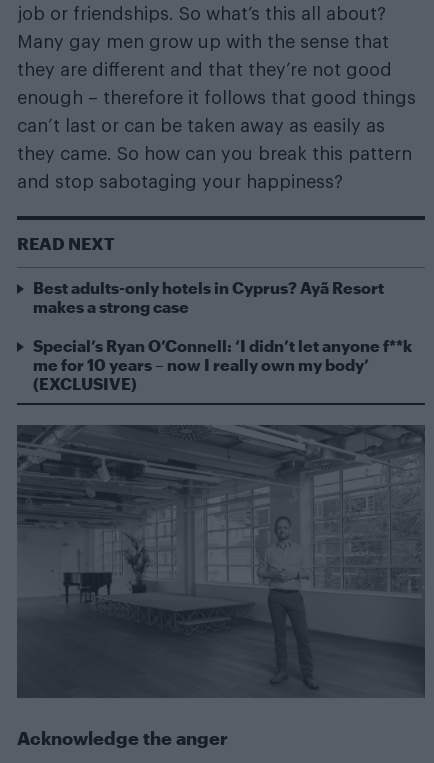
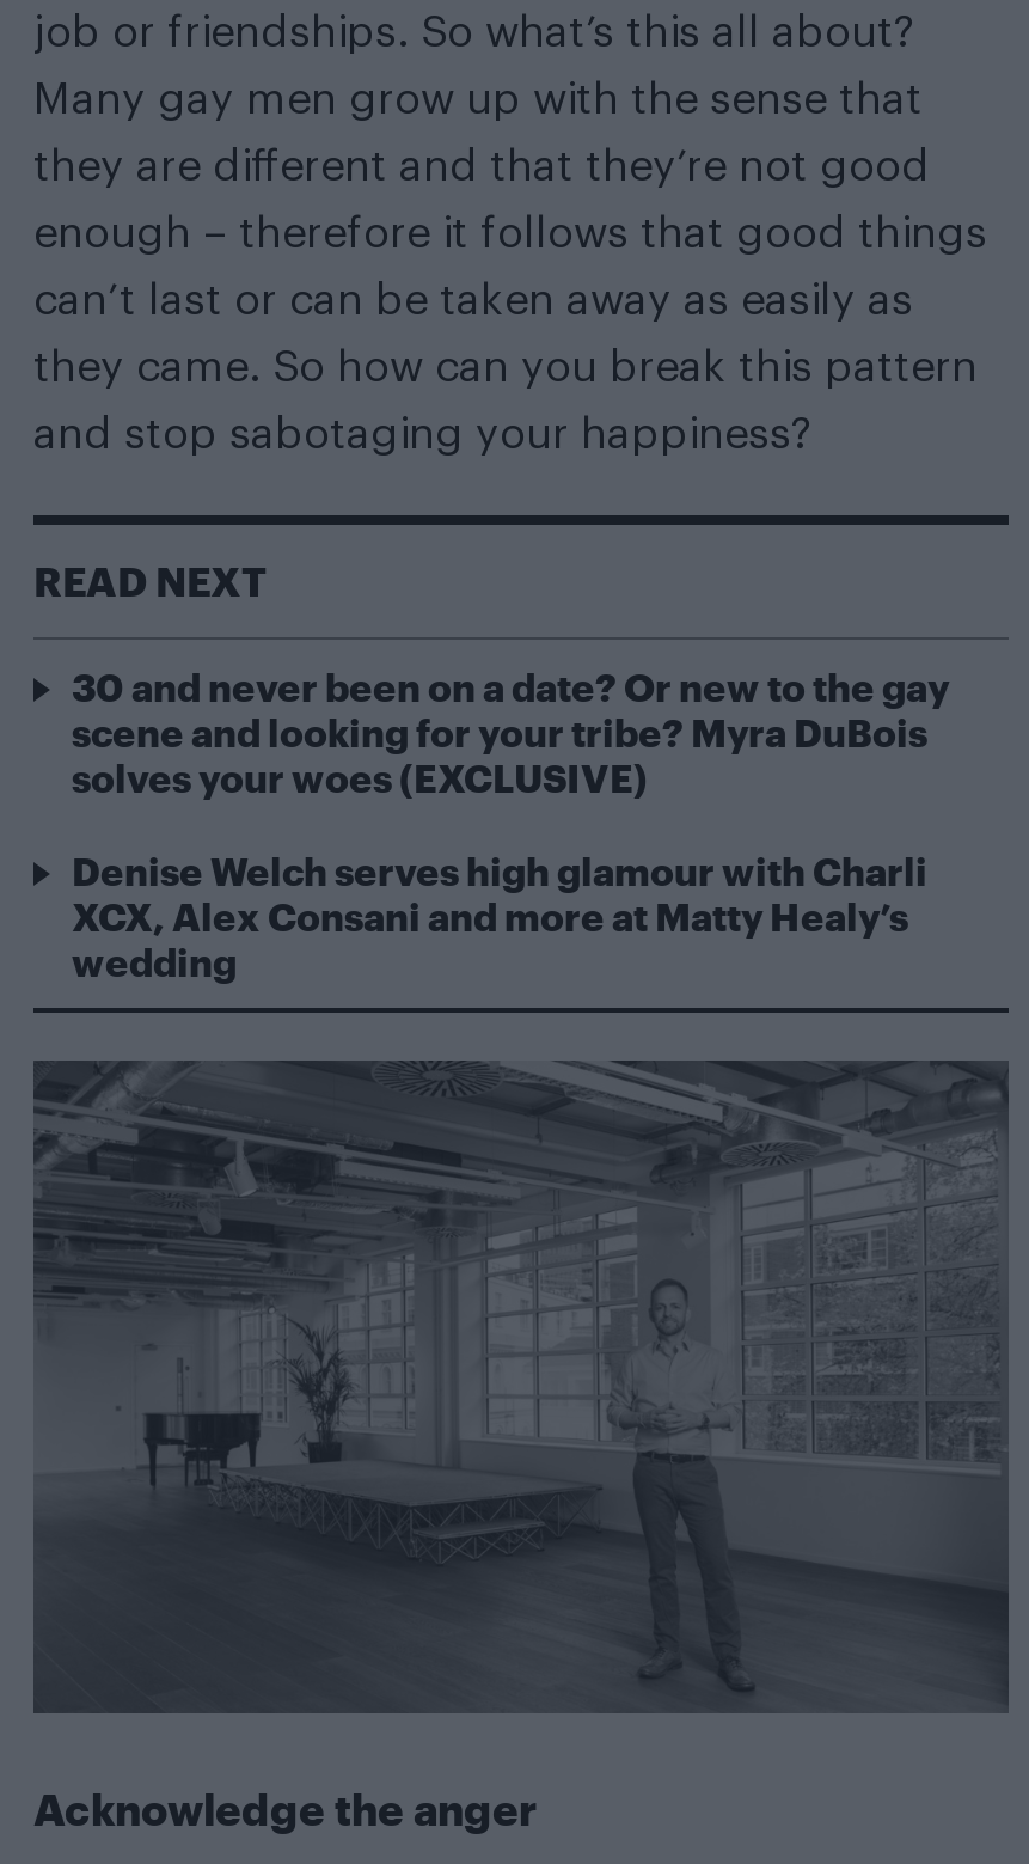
[33,278,384,316] Best adults-only hotels in Cyprus? Ayã Resort | makes a strong case -> [72,664,949,801] 30 and never been on a date? Or new to the gay | scene and looking for your tribe? Myra DuBois | solves your woes (EXCLUSIVE)
[33,336,412,393] Special’s Ryan O’Connell: ‘I didn’t let anyone f**k | me for 10 years – now I really own my body’ | (EXCLUSIVE) -> [72,848,927,985] Denise Welch serves high glamour with Charli | XCX, Alex Consani and more at Matty Healy’s | wedding

